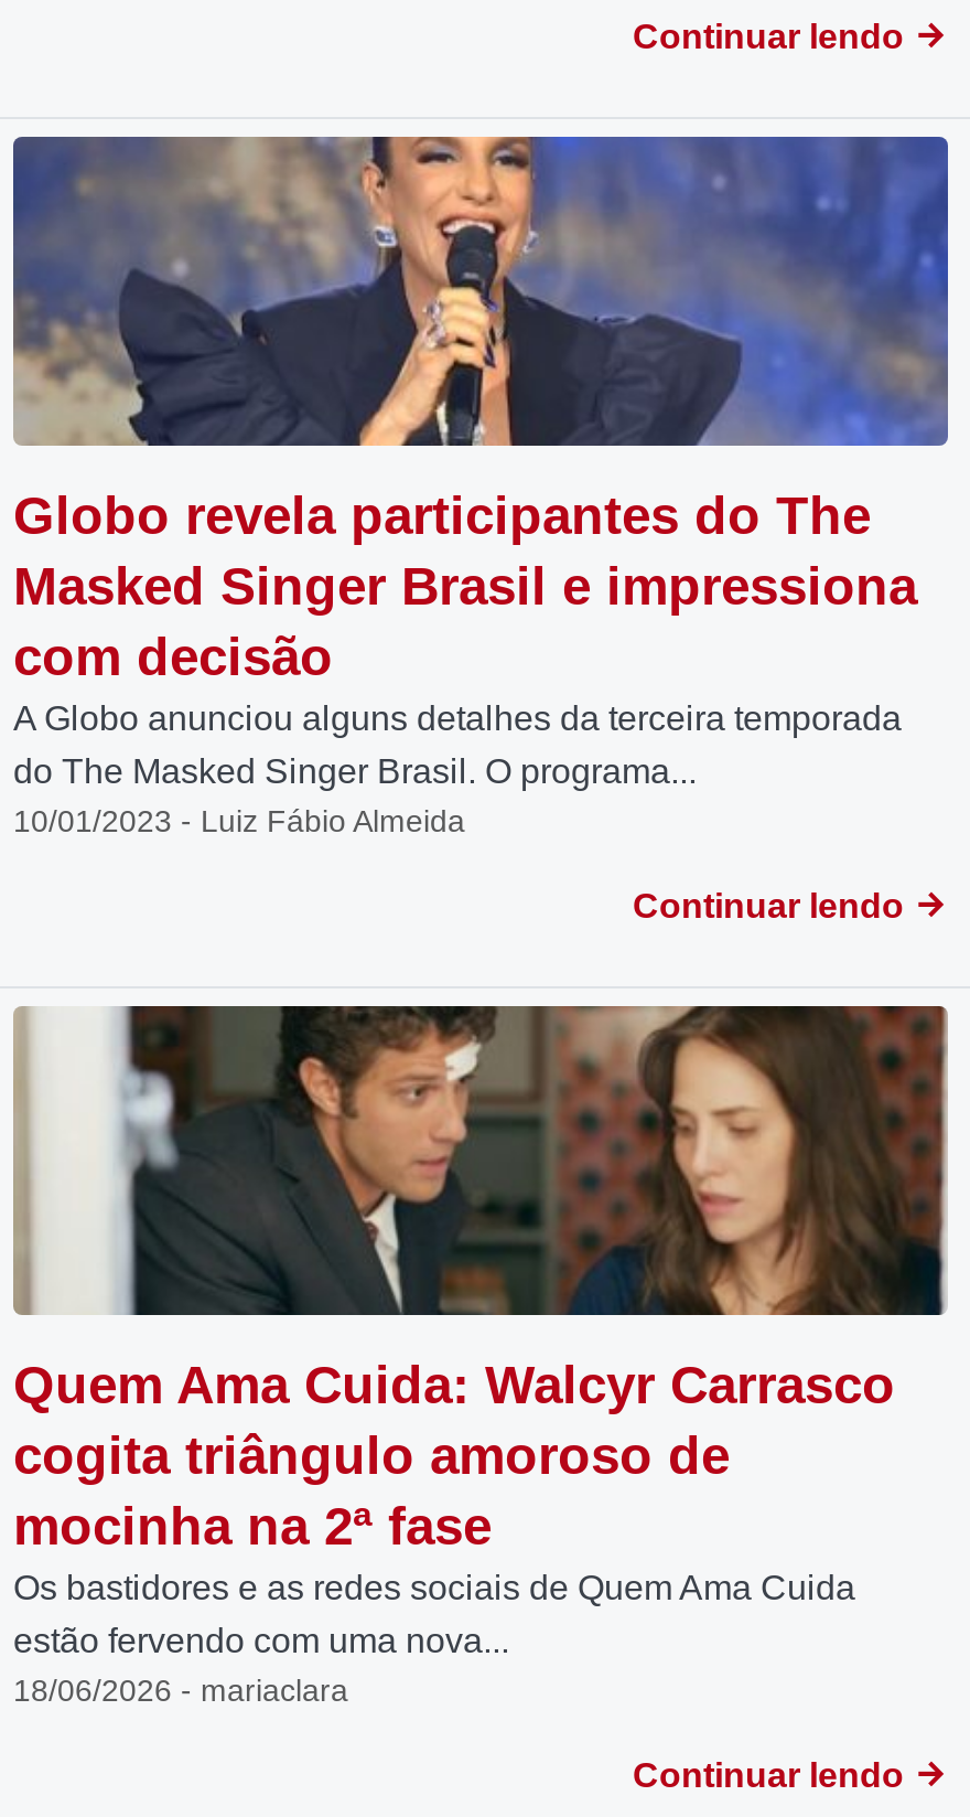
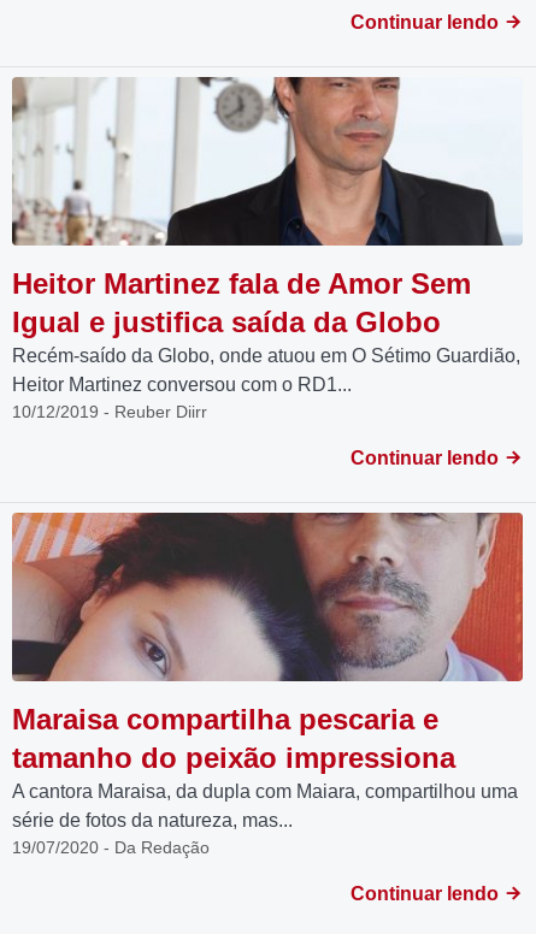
[11,133,950,838] [image] | Globo revela participantes do The | Masked Singer Brasil e impressiona | com decisão | A Globo anunciou alguns detalhes da terceira temporada | do The Masked Singer Brasil. O programa... | 10/01/2023 - Luiz Fábio Almeida -> [11,76,523,422] [image] | Heitor Martinez fala de Amor Sem | Igual e justifica saída da Globo | Recém-saído da Globo, onde atuou em O Sétimo Guardião, | Heitor Martinez conversou com o RD1... | 10/12/2019 - Reuber Diirr
[13,1003,948,1708] [image] | Quem Ama Cuida: Walcyr Carrasco | cogita triângulo amoroso de | mocinha na 2ª fase | Os bastidores e as redes sociais de Quem Ama Cuida | estão fervendo com uma nova... | 18/06/2026 - mariaclara -> [12,512,524,857] [image] | Maraisa compartilha pescaria e | tamanho do peixão impressiona | A cantora Maraisa, da dupla com Maiara, compartilhou uma | série de fotos da natureza, mas... | 19/07/2020 - Da Redação

